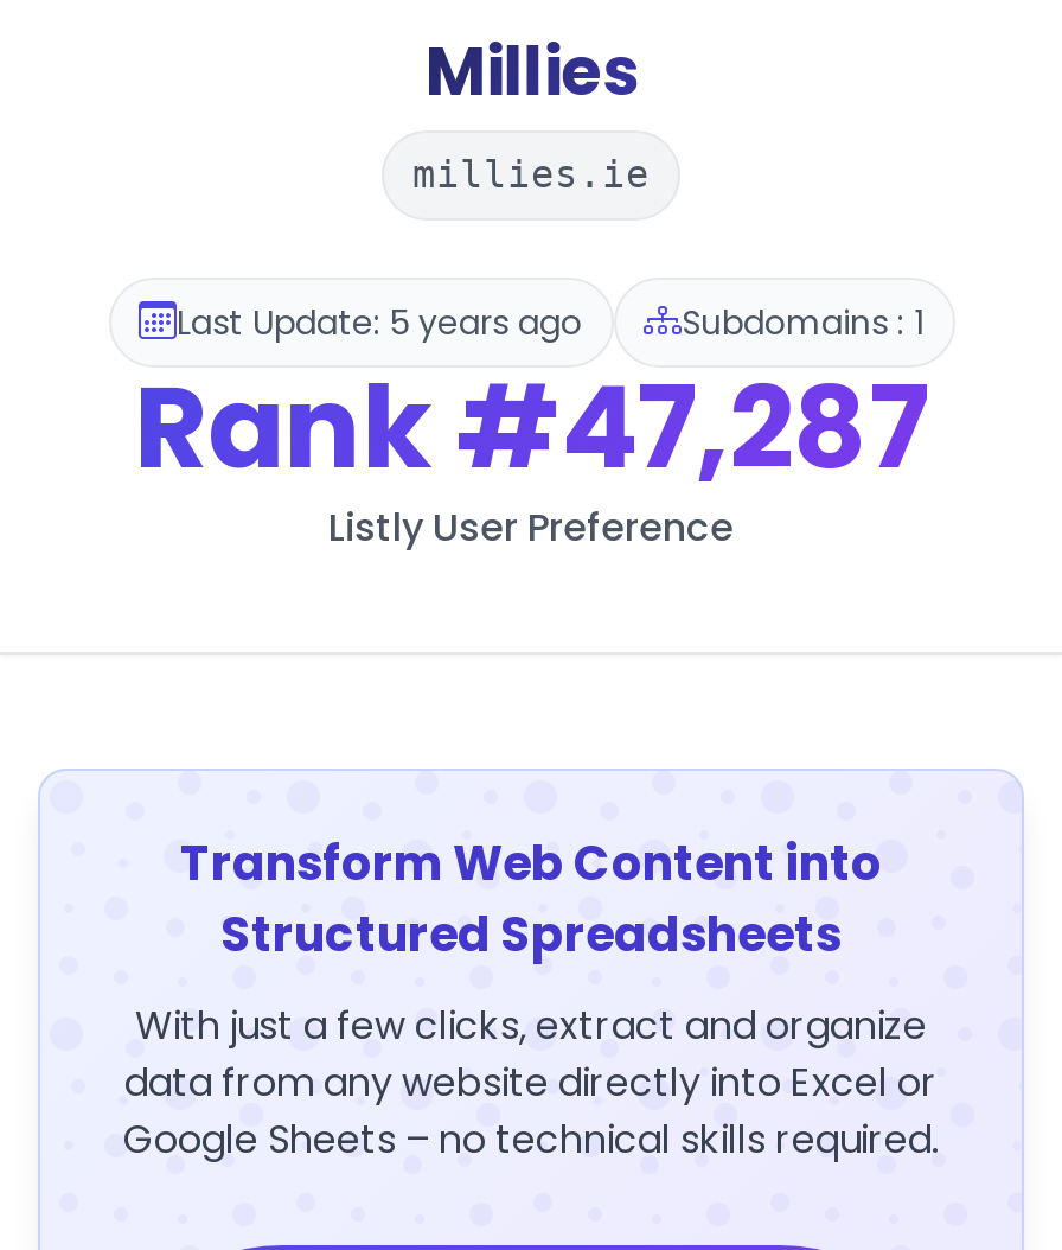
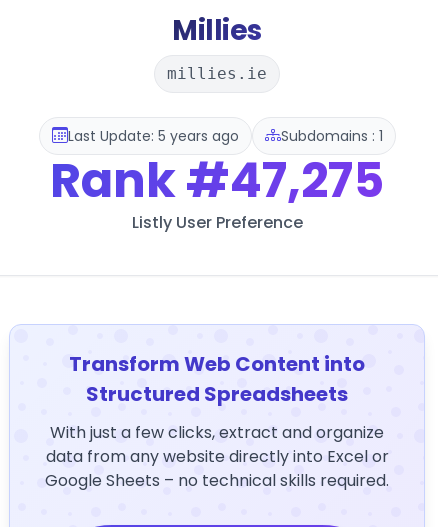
[134,349,928,508] Rank #47,287 -> [50,147,384,214] Rank #47,275

